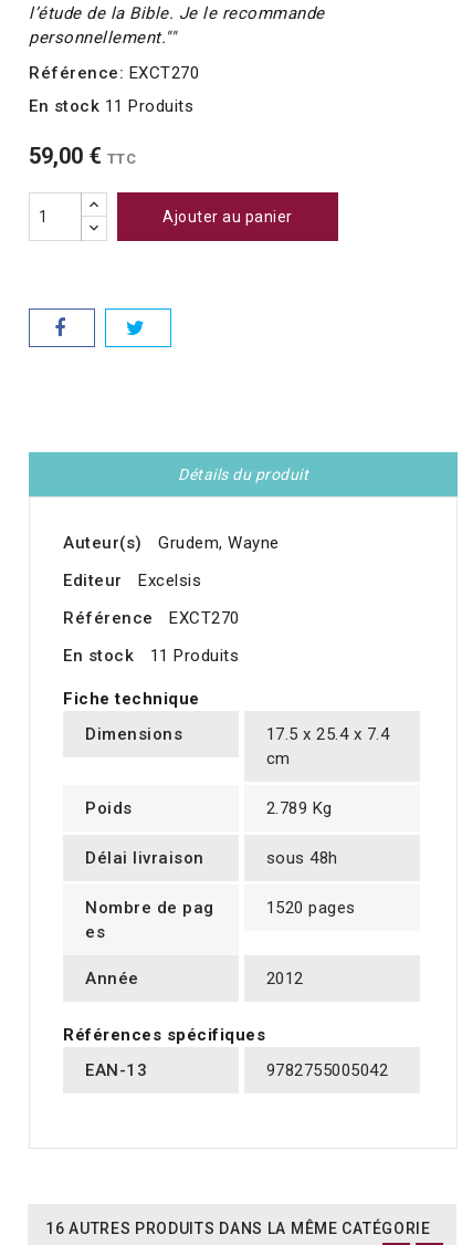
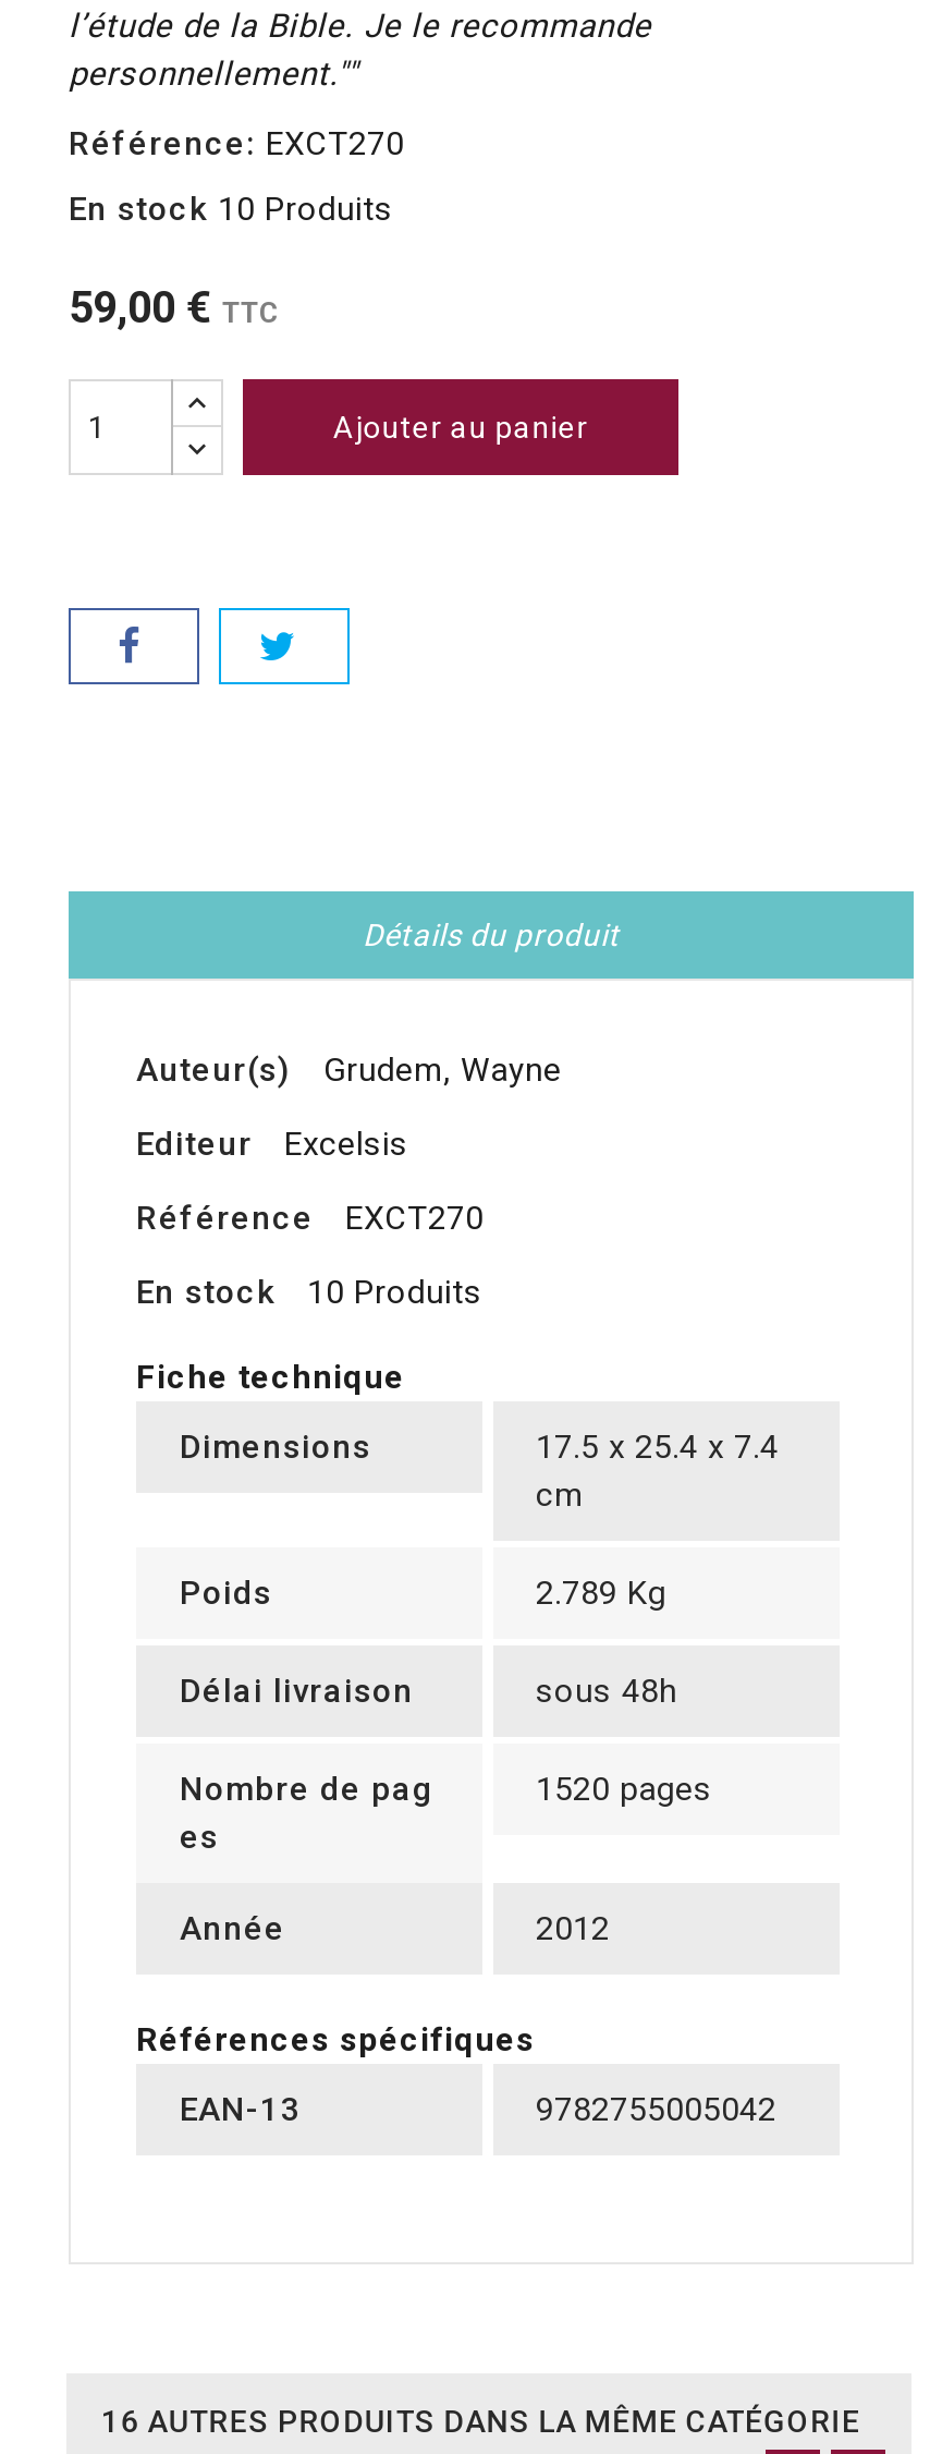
[29,96,193,116] En stock 11 Produits -> [69,190,393,229] En stock 10 Produits
[63,646,239,666] En stock 11 Produits -> [136,1273,482,1312] En stock 10 Produits

